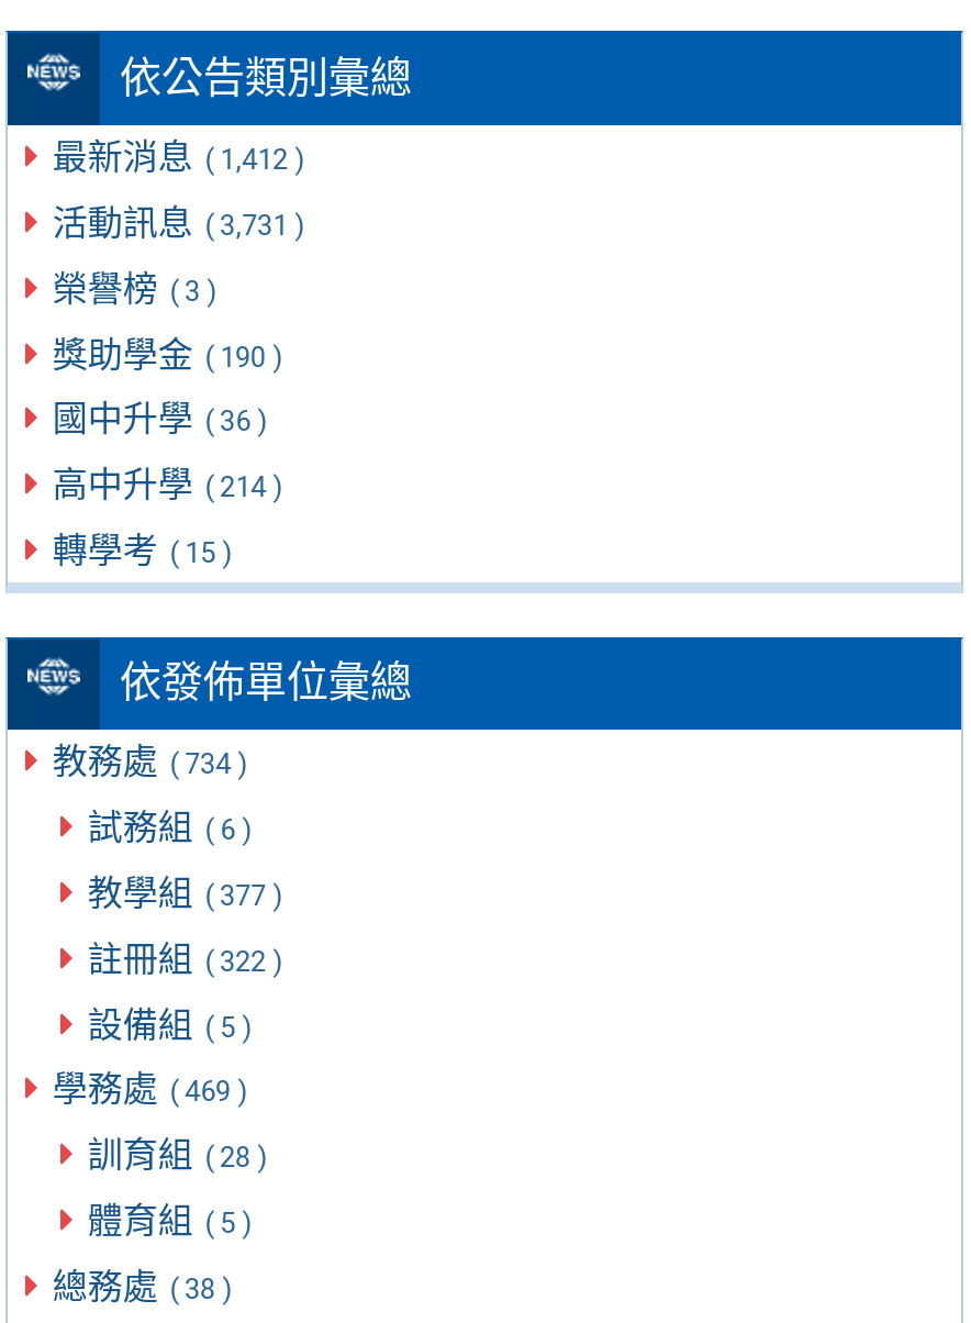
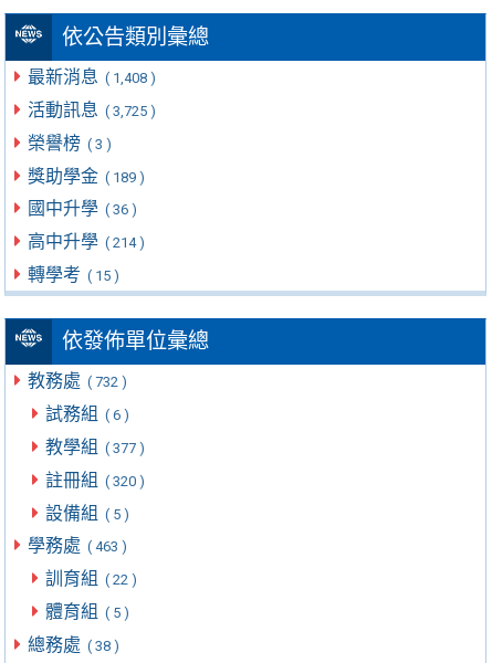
[53,137,306,179] 最新消息 ( 1,412 ) -> [28,67,156,88] 最新消息 ( 1,408 )
[53,202,306,244] 活動訊息 ( 3,731 ) -> [28,100,156,121] 活動訊息 ( 3,725 )
[53,333,284,375] 獎助學金 ( 190 ) -> [28,165,145,186] 獎助學金 ( 189 )
[53,741,249,783] 教務處 ( 734 ) -> [28,371,127,392] 教務處 ( 732 )
[88,938,284,980] 註冊組 ( 322 ) -> [46,469,145,490] 註冊組 ( 320 )
[53,1069,249,1110] 學務處 ( 469 ) -> [28,535,127,556] 學務處 ( 463 )
[88,1134,268,1176] 訓育組 ( 28 ) -> [46,568,137,589] 訓育組 ( 22 )

